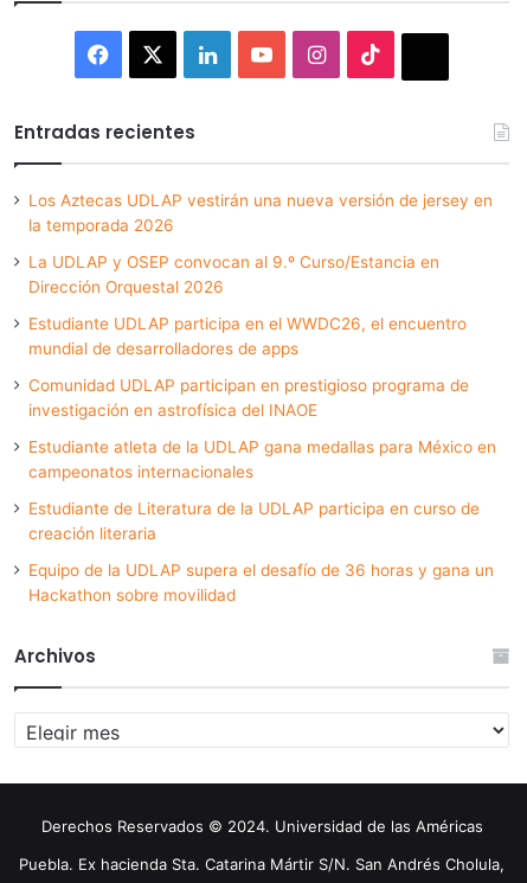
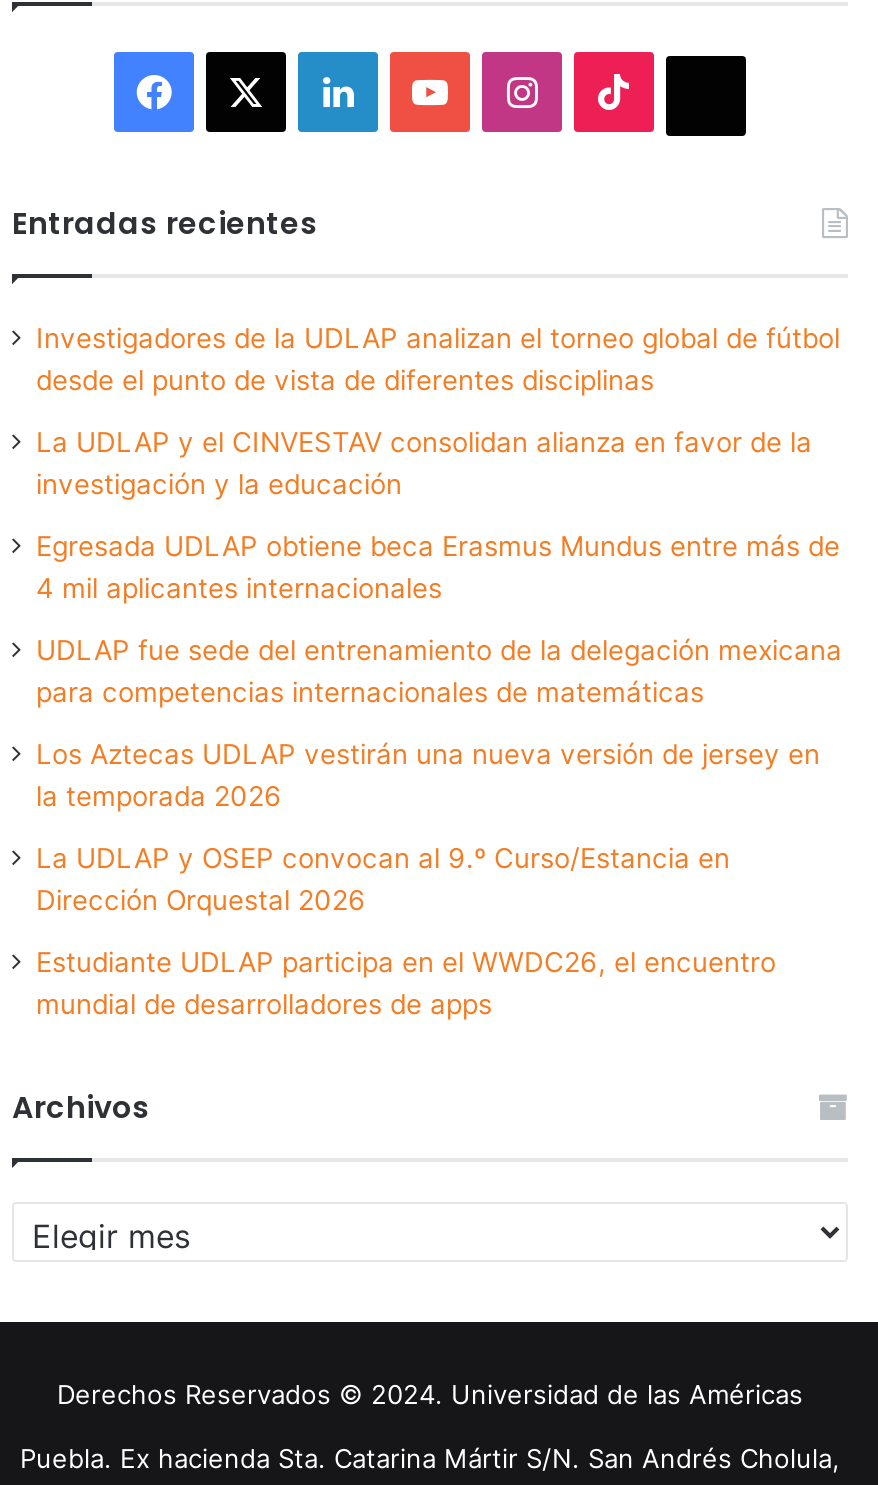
none -> [36,321,842,707] Investigadores de la UDLAP analizan el torneo global de fútbol | desde el punto de vista de diferentes disciplinas | La UDLAP y el CINVESTAV consolidan alianza en favor de la | investigación y la educación | Egresada UDLAP obtiene beca Erasmus Mundus entre más de | 4 mil aplicantes internacionales | UDLAP fue sede del entrenamiento de la delegación mexicana | para competencias internacionales de matemáticas
moved [28,190,493,358] -> [36,737,820,1019]: Los Aztecas UDLAP vestirán una nueva versión de jersey en | la temporada 2026 | La UDLAP y OSEP convocan al 9.º Curso/Estancia en | Dirección Orquestal 2026 | Estudiante UDLAP participa en el WWDC26, el encuentro | mundial de desarrolladores de apps
[28,375,496,604] Comunidad UDLAP participan en prestigioso programa de | investigación en astrofísica del INAOE | Estudiante atleta de la UDLAP gana medallas para México en | campeonatos internacionales | Estudiante de Literatura de la UDLAP participa en curso de | creación literaria | Equipo de la UDLAP supera el desafío de 36 horas y gana un | Hackathon sobre movilidad -> none

